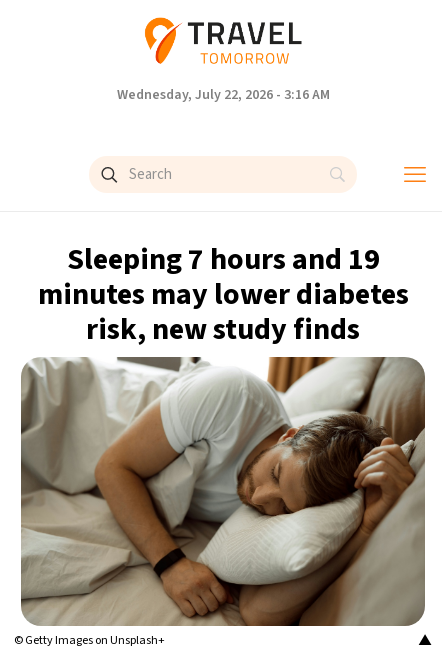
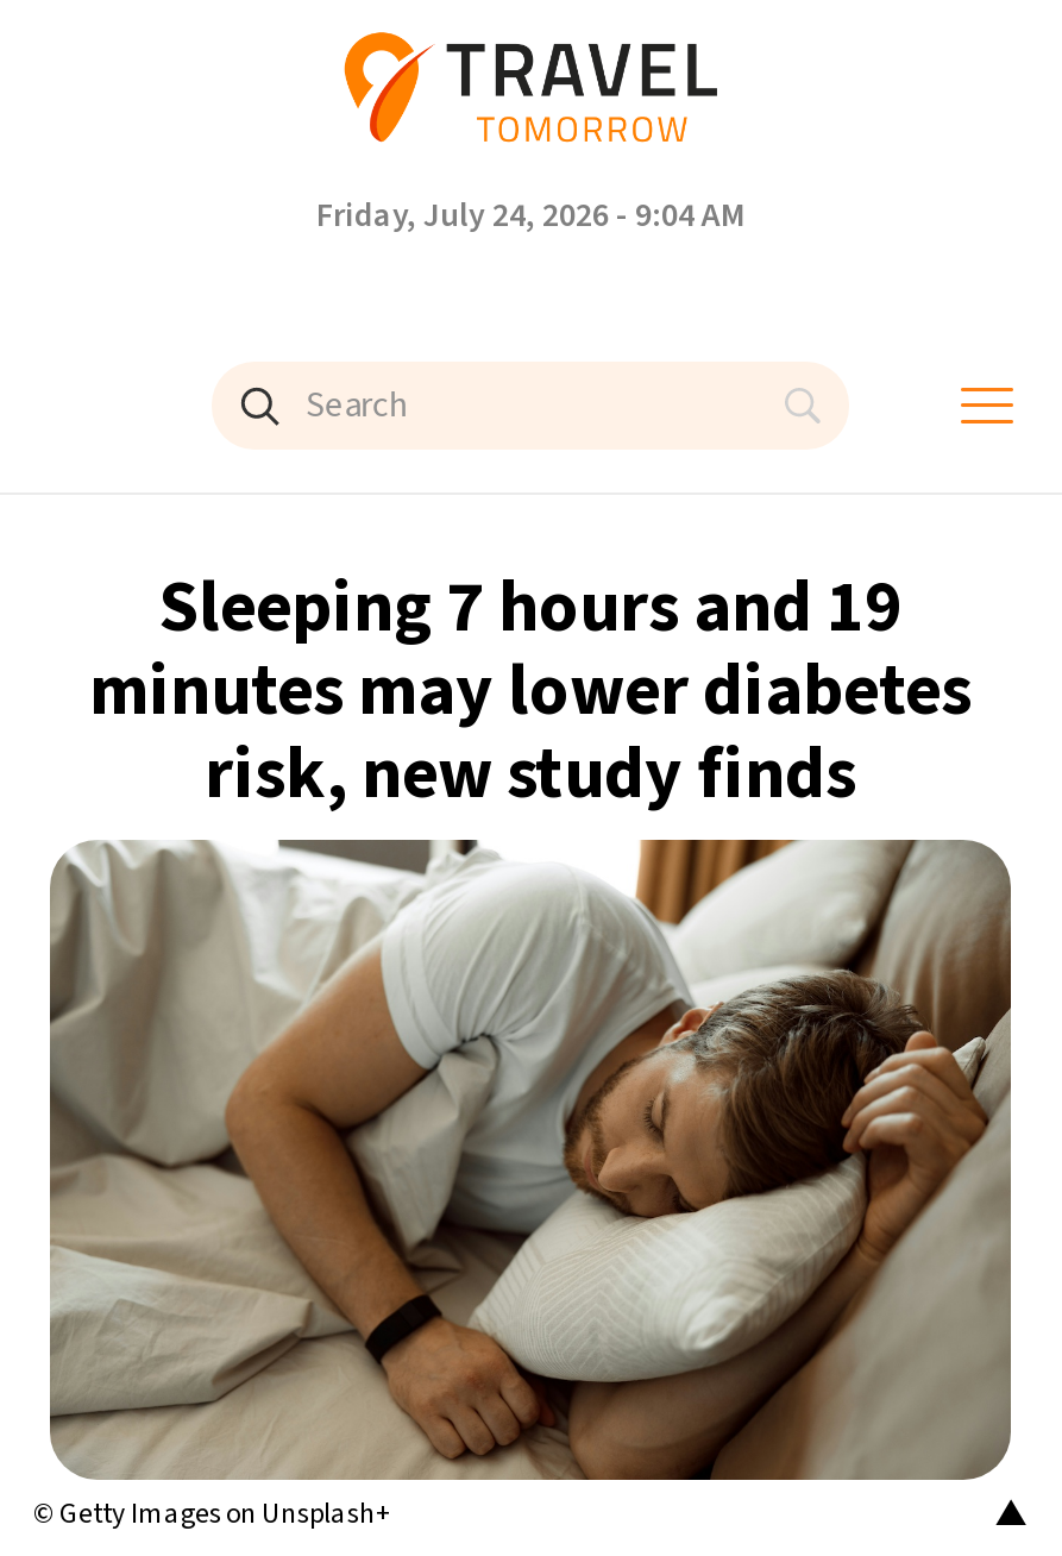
[116,85,329,105] Wednesday, July 22, 2026 - 3:16 AM -> [316,193,744,240] Friday, July 24, 2026 - 9:04 AM

